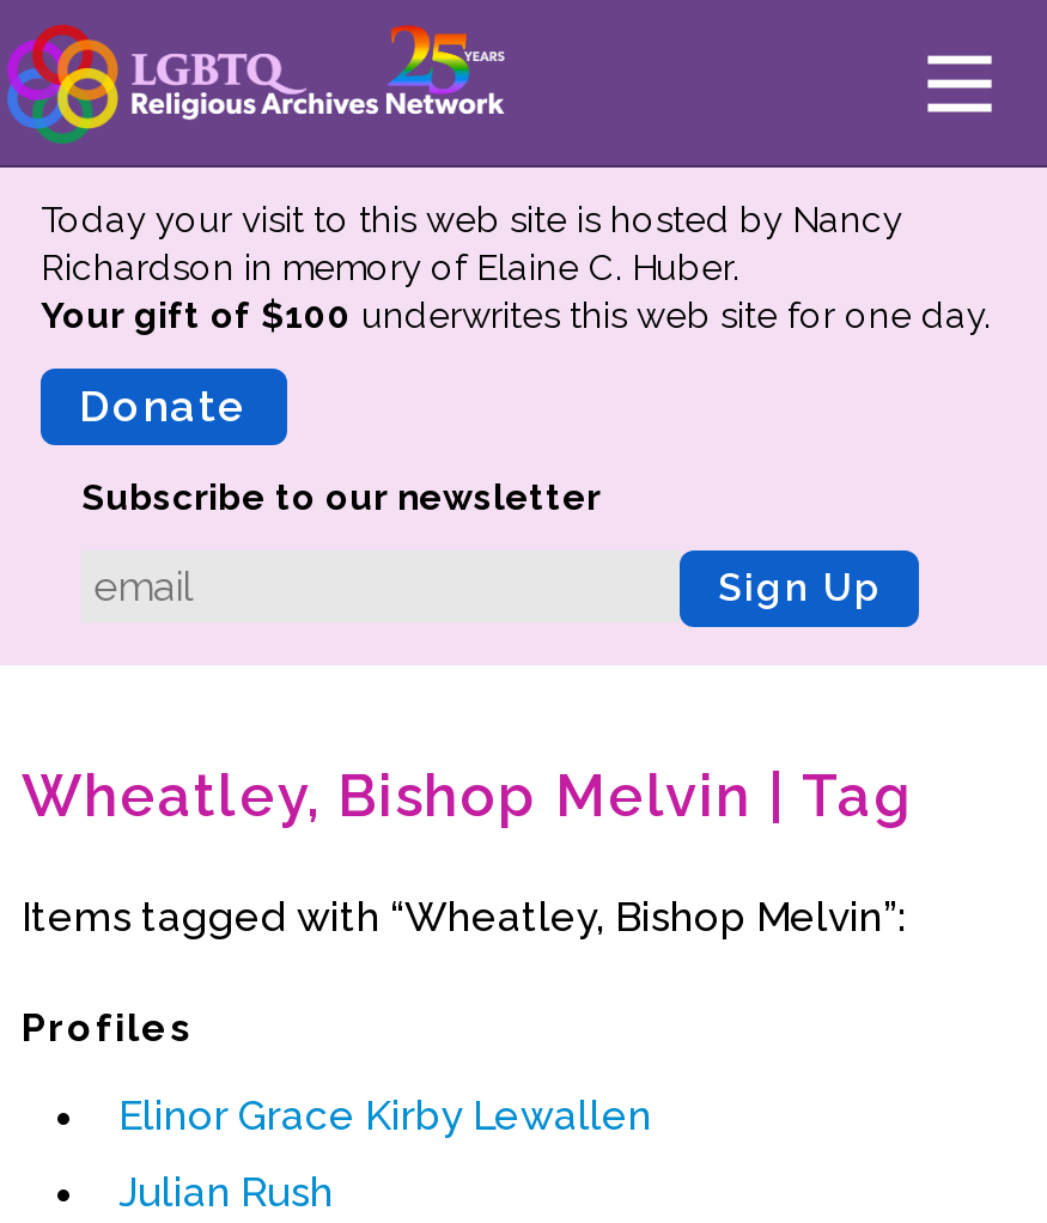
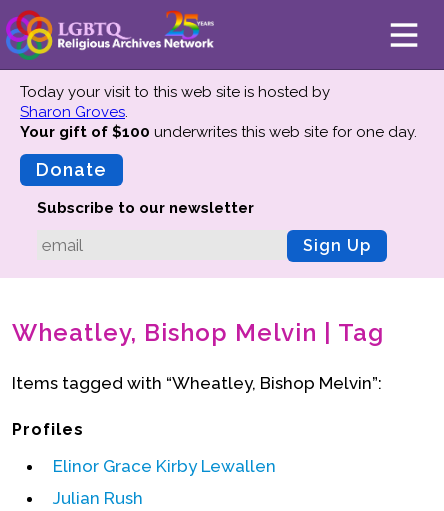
[41,199,902,290] Today your visit to this web site is hosted by Nancy | Richardson in memory of Elaine C. Huber. -> [20,83,330,121] Today your visit to this web site is hosted by | Sharon Groves.

